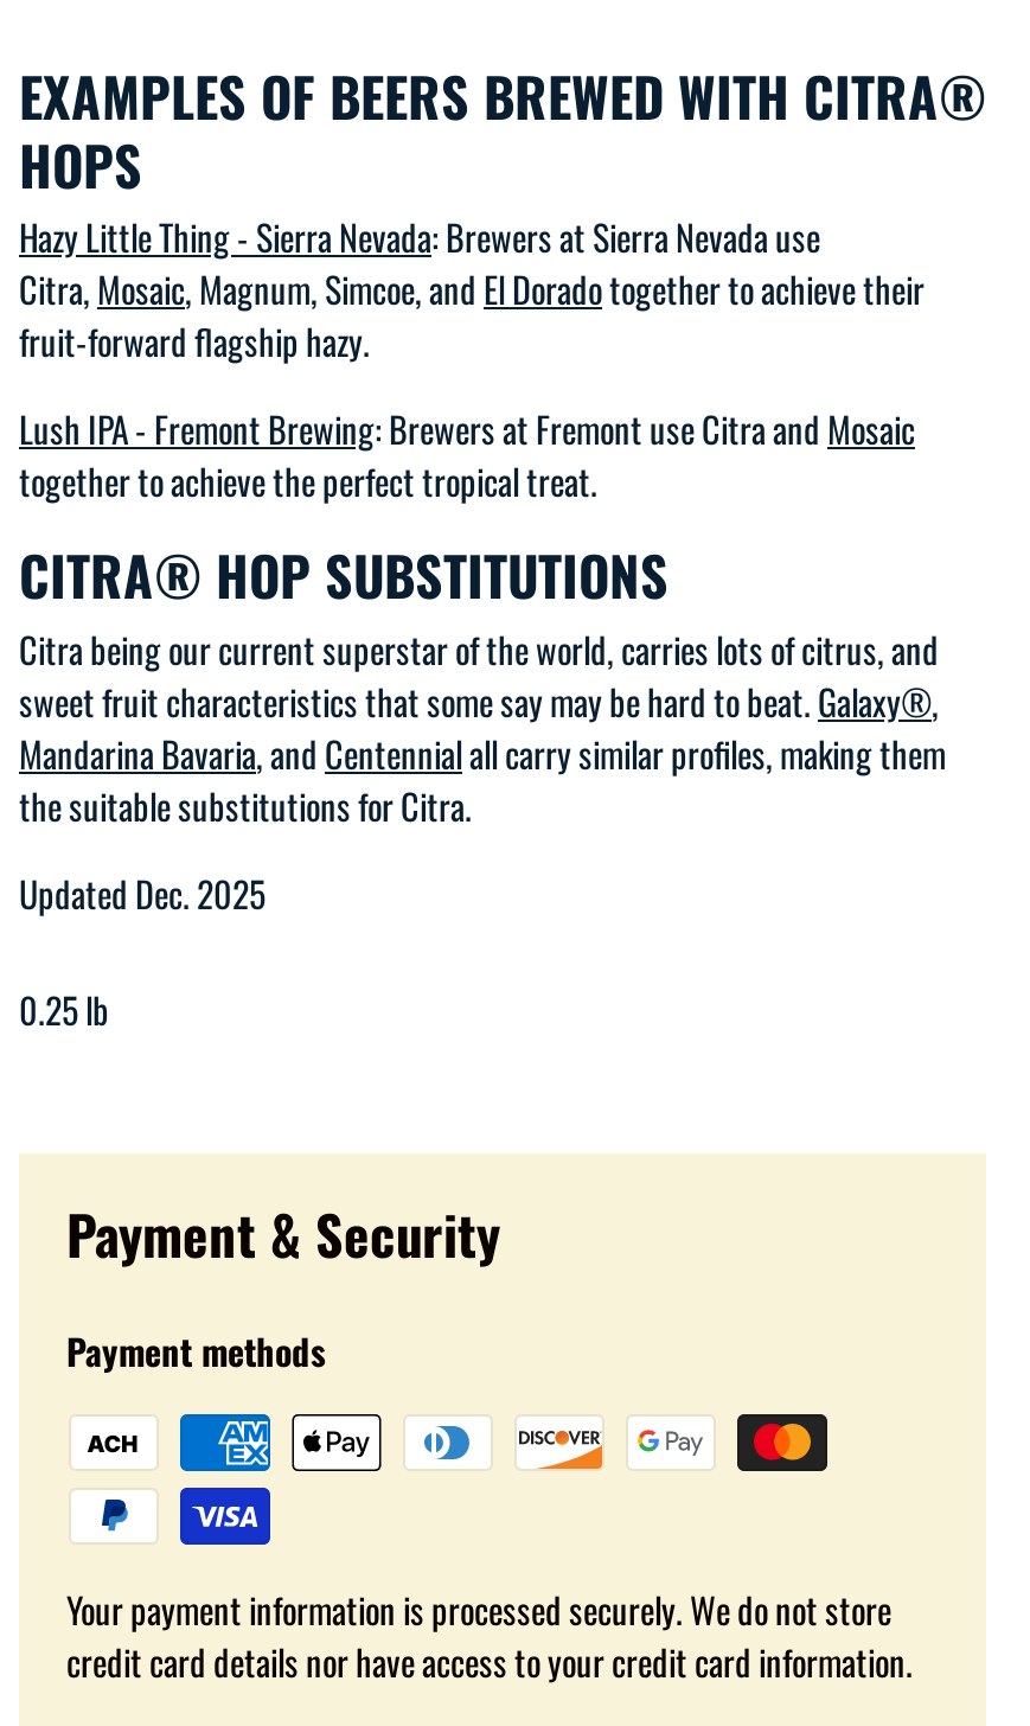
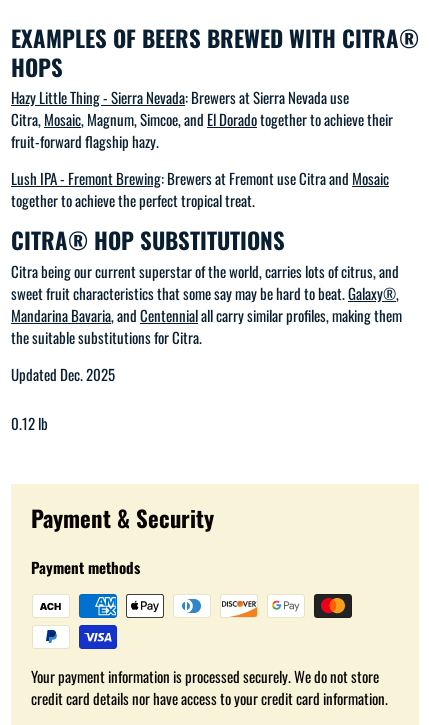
[19,983,109,1035] 0.25 lb -> [11,412,48,434] 0.12 lb

